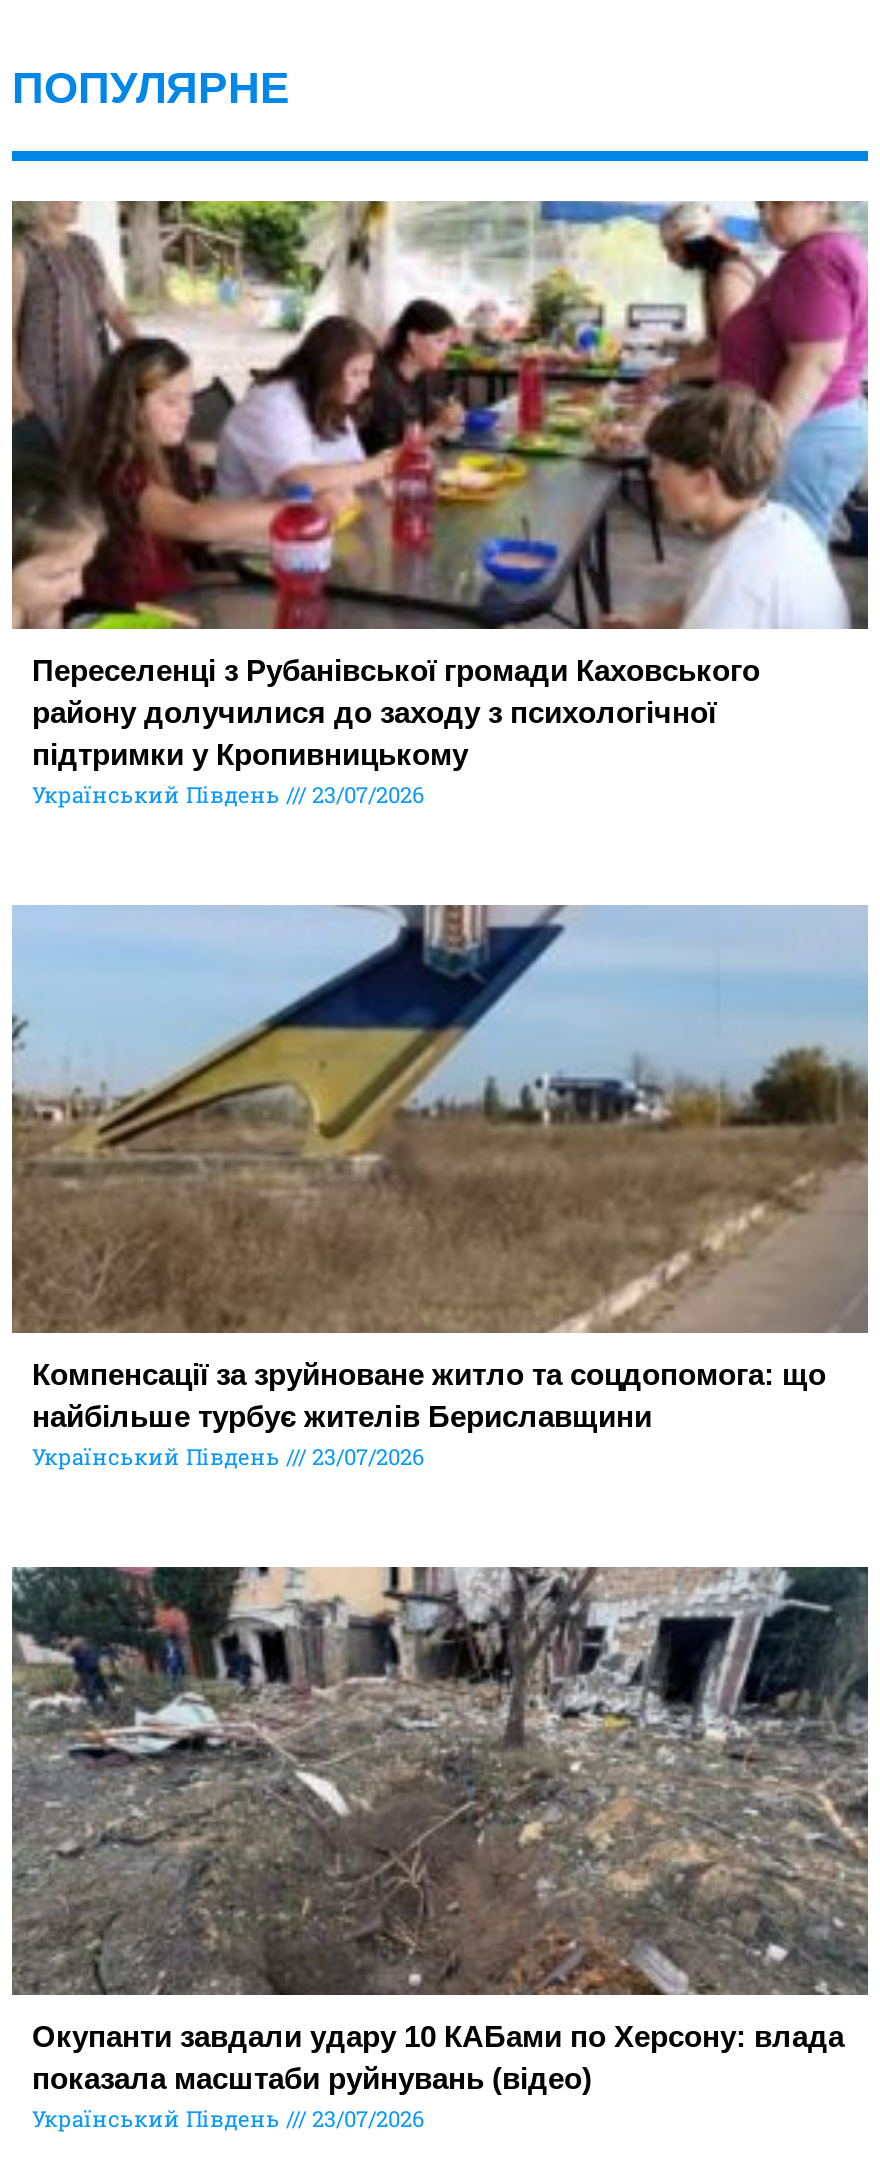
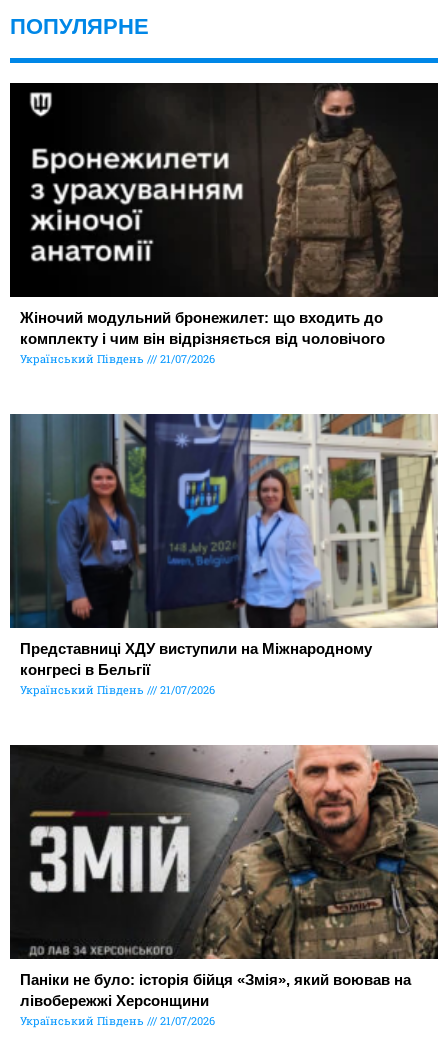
[10,199,870,771] [image] | Переселенці з Рубанівської громади Каховського | району долучилися до заходу з психологічної | підтримки у Кропивницькому -> [9,82,439,347] [image] | Жіночий модульний бронежилет: що входить до | комплекту і чим він відрізняється від чоловічого
[32,779,424,809] Український Південь 23/07/2026 -> [20,351,215,366] Український Південь 21/07/2026
[10,905,868,1433] [image] | Компенсації за зруйноване житло та соцдопомога: що | найбільше турбує жителів Бериславщини -> [9,413,439,678] [image] | Представниці ХДУ виступили на Міжнародному | конгресі в Бельгії
[32,1441,424,1471] Український Південь 23/07/2026 -> [20,682,215,697] Український Південь 21/07/2026
[10,1565,868,2095] [image] | Окупанти завдали удару 10 КАБами по Херсону: влада | показала масштаби руйнувань (відео) -> [9,744,438,1009] [image] | Паніки не було: історія бійця «Змія», який воював на | лівобережжі Херсонщини
[32,2103,424,2133] Український Південь 23/07/2026 -> [20,1013,215,1028] Український Південь 21/07/2026

